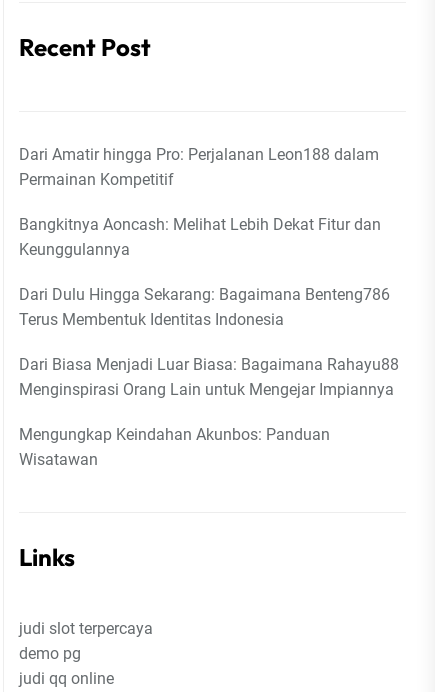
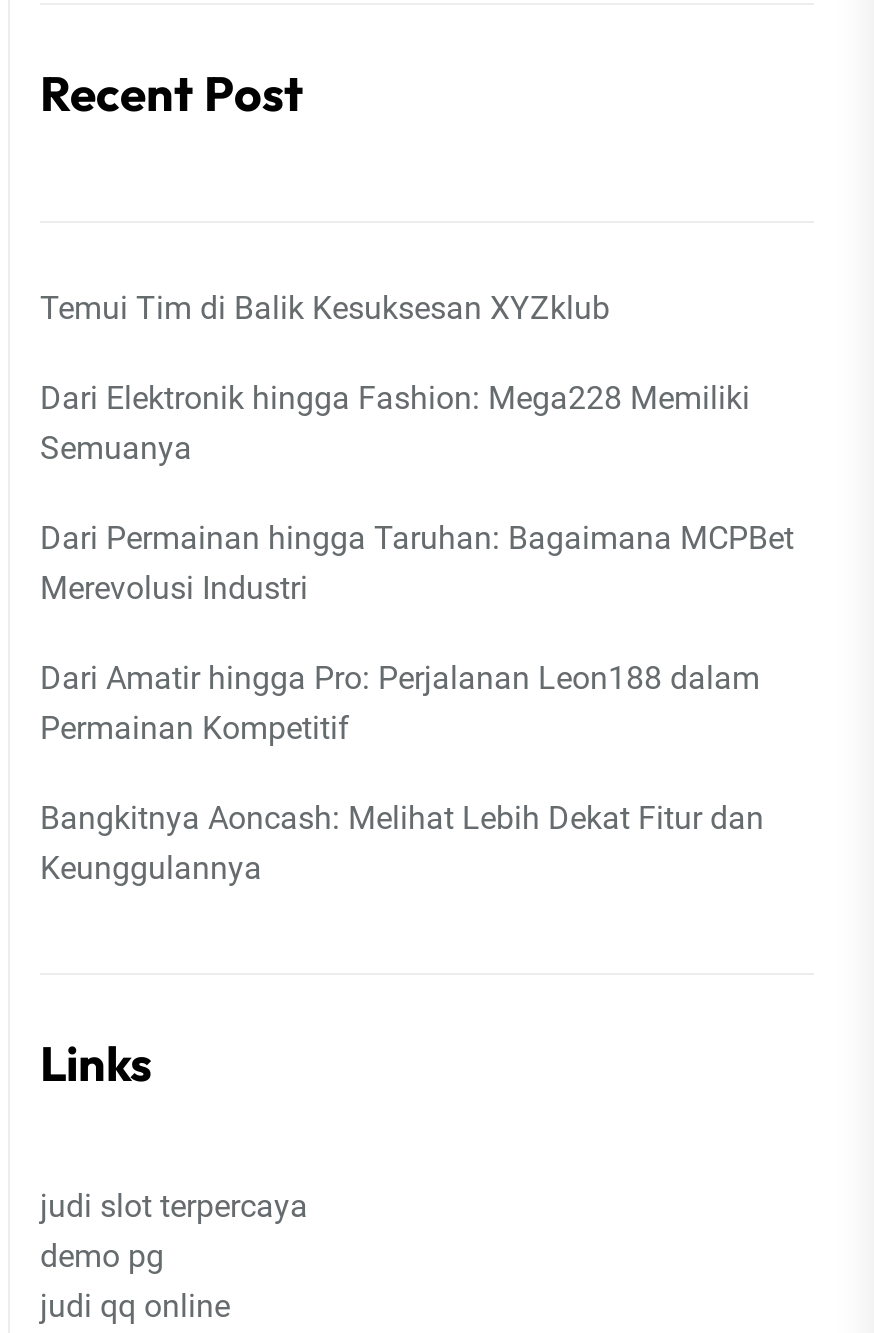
none -> [40,289,794,607] Temui Tim di Balik Kesuksesan XYZklub | Dari Elektronik hingga Fashion: Mega228 Memiliki | Semuanya | Dari Permainan hingga Taruhan: Bagaimana MCPBet | Merevolusi Industri
moved [19,145,381,259] -> [40,659,764,887]: Dari Amatir hingga Pro: Perjalanan Leon188 dalam | Permainan Kompetitif | Bangkitnya Aoncash: Melihat Lebih Dekat Fitur dan | Keunggulannya
[19,285,399,469] Dari Dulu Hingga Sekarang: Bagaimana Benteng786 | Terus Membentuk Identitas Indonesia | Dari Biasa Menjadi Luar Biasa: Bagaimana Rahayu88 | Menginspirasi Orang Lain untuk Mengejar Impiannya | Mengungkap Keindahan Akunbos: Panduan | Wisatawan -> none

